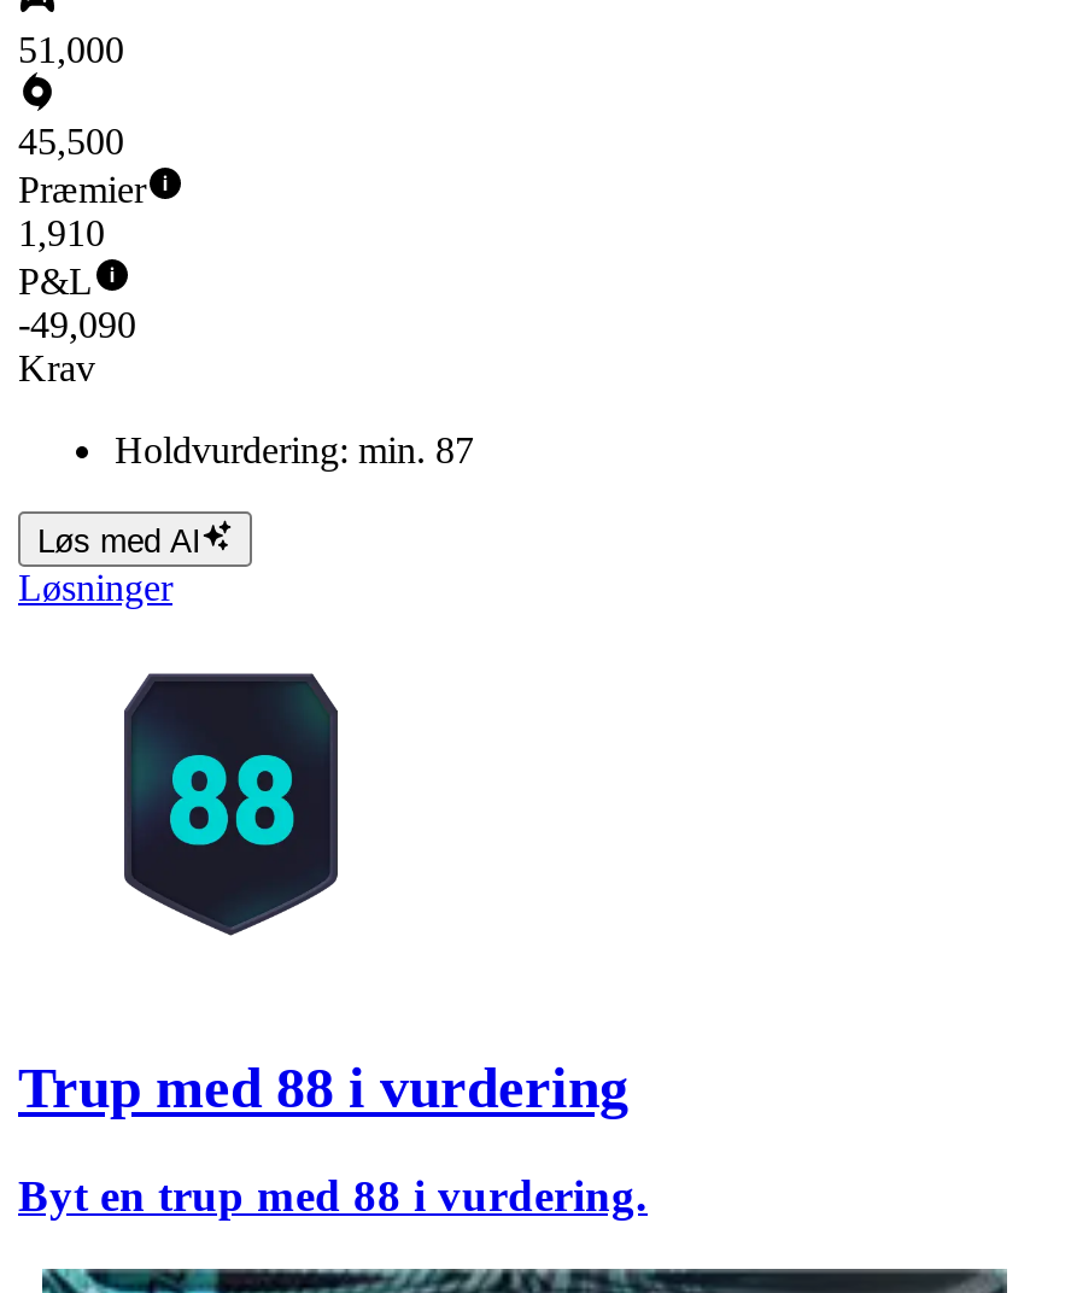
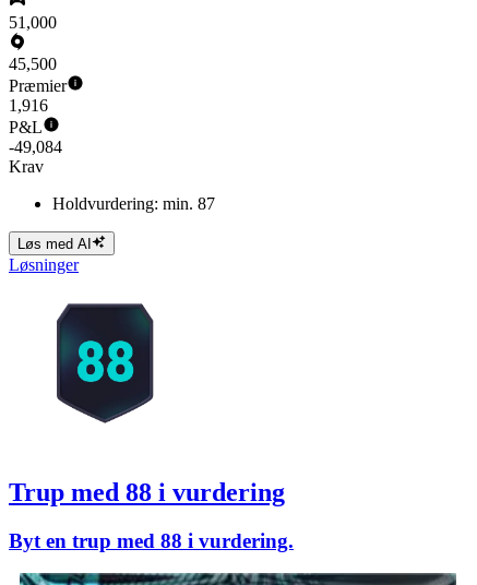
[18,212,105,253] 1,910 -> [9,96,48,115] 1,916
[18,304,136,345] -49,090 -> [9,138,62,156] -49,084

